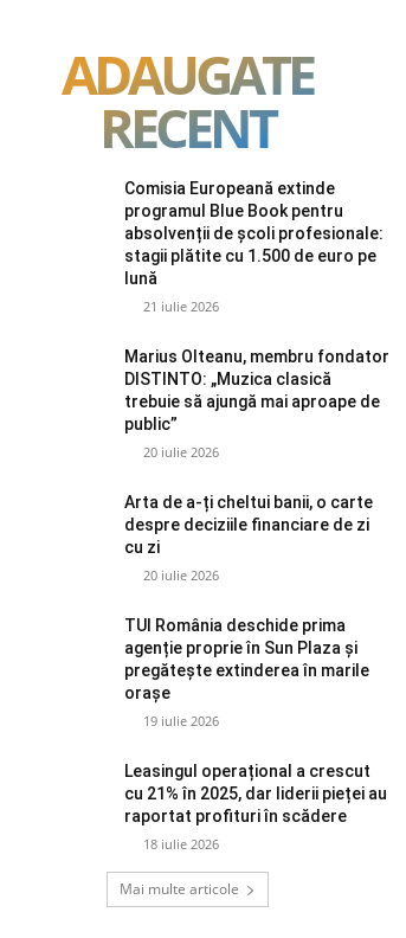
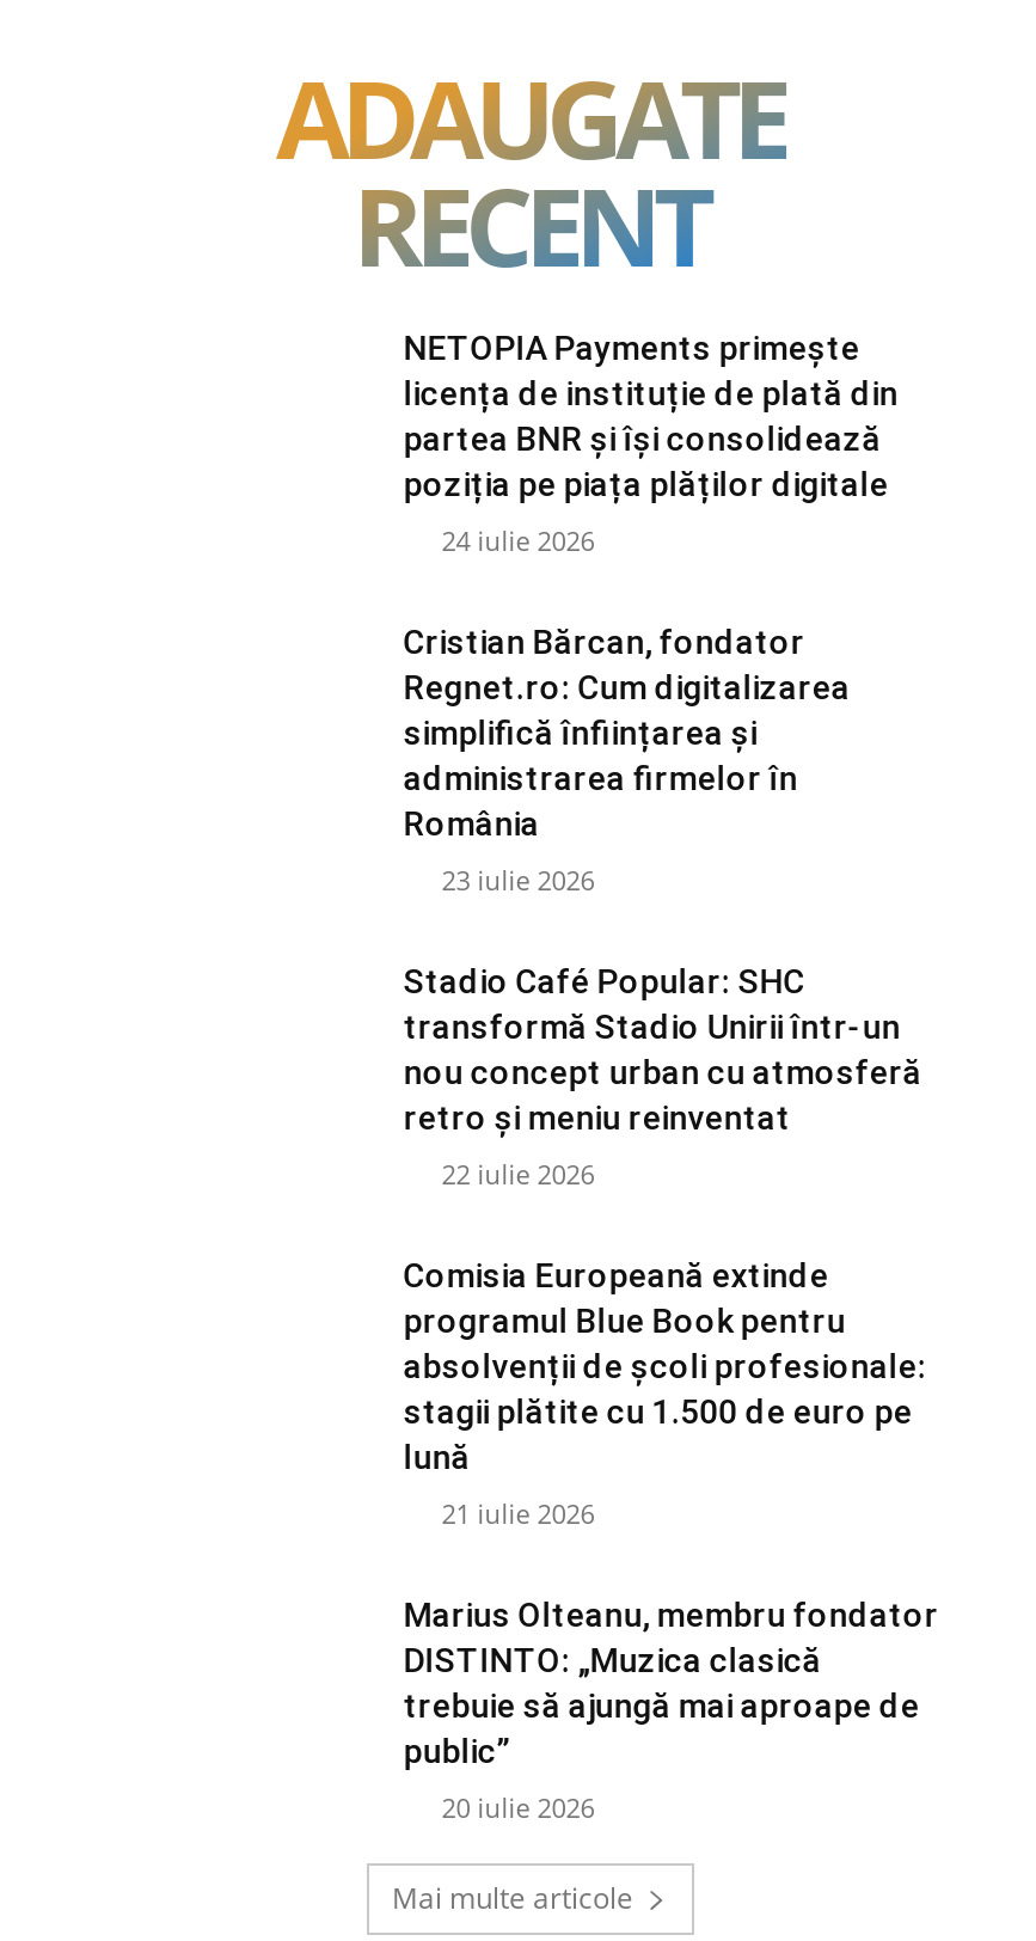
none -> [403,329,922,1192] NETOPIA Payments primește | licența de instituție de plată din | partea BNR și își consolidează | poziția pe piața plăților digitale | 24 iulie 2026 | Cristian Bărcan, fondator | Regnet.ro: Cum digitalizarea | simplifică înființarea și | administrarea firmelor în | România | 23 iulie 2026 | Stadio Café Popular: SHC | transformă Stadio Unirii într-un | nou concept urban cu atmosferă | retro și meniu reinventat | 22 iulie 2026
moved [125,179,390,461] -> [403,1256,938,1825]: Comisia Europeană extinde | programul Blue Book pentru | absolvenții de școli profesionale: | ... | public” | 20 iulie 2026
[125,493,387,853] Arta de a-ți cheltui banii, o carte | despre deciziile financiare de zi | cu zi | 20 iulie 2026 | TUI România deschide prima | agenție proprie în Sun Plaza și | pregătește extinderea în marile | orașe | 19 iulie 2026 | Leasingul operațional a crescut | cu 21% în 2025, dar liderii pieței au | raportat profituri în scădere | 18 iulie 2026 -> none

